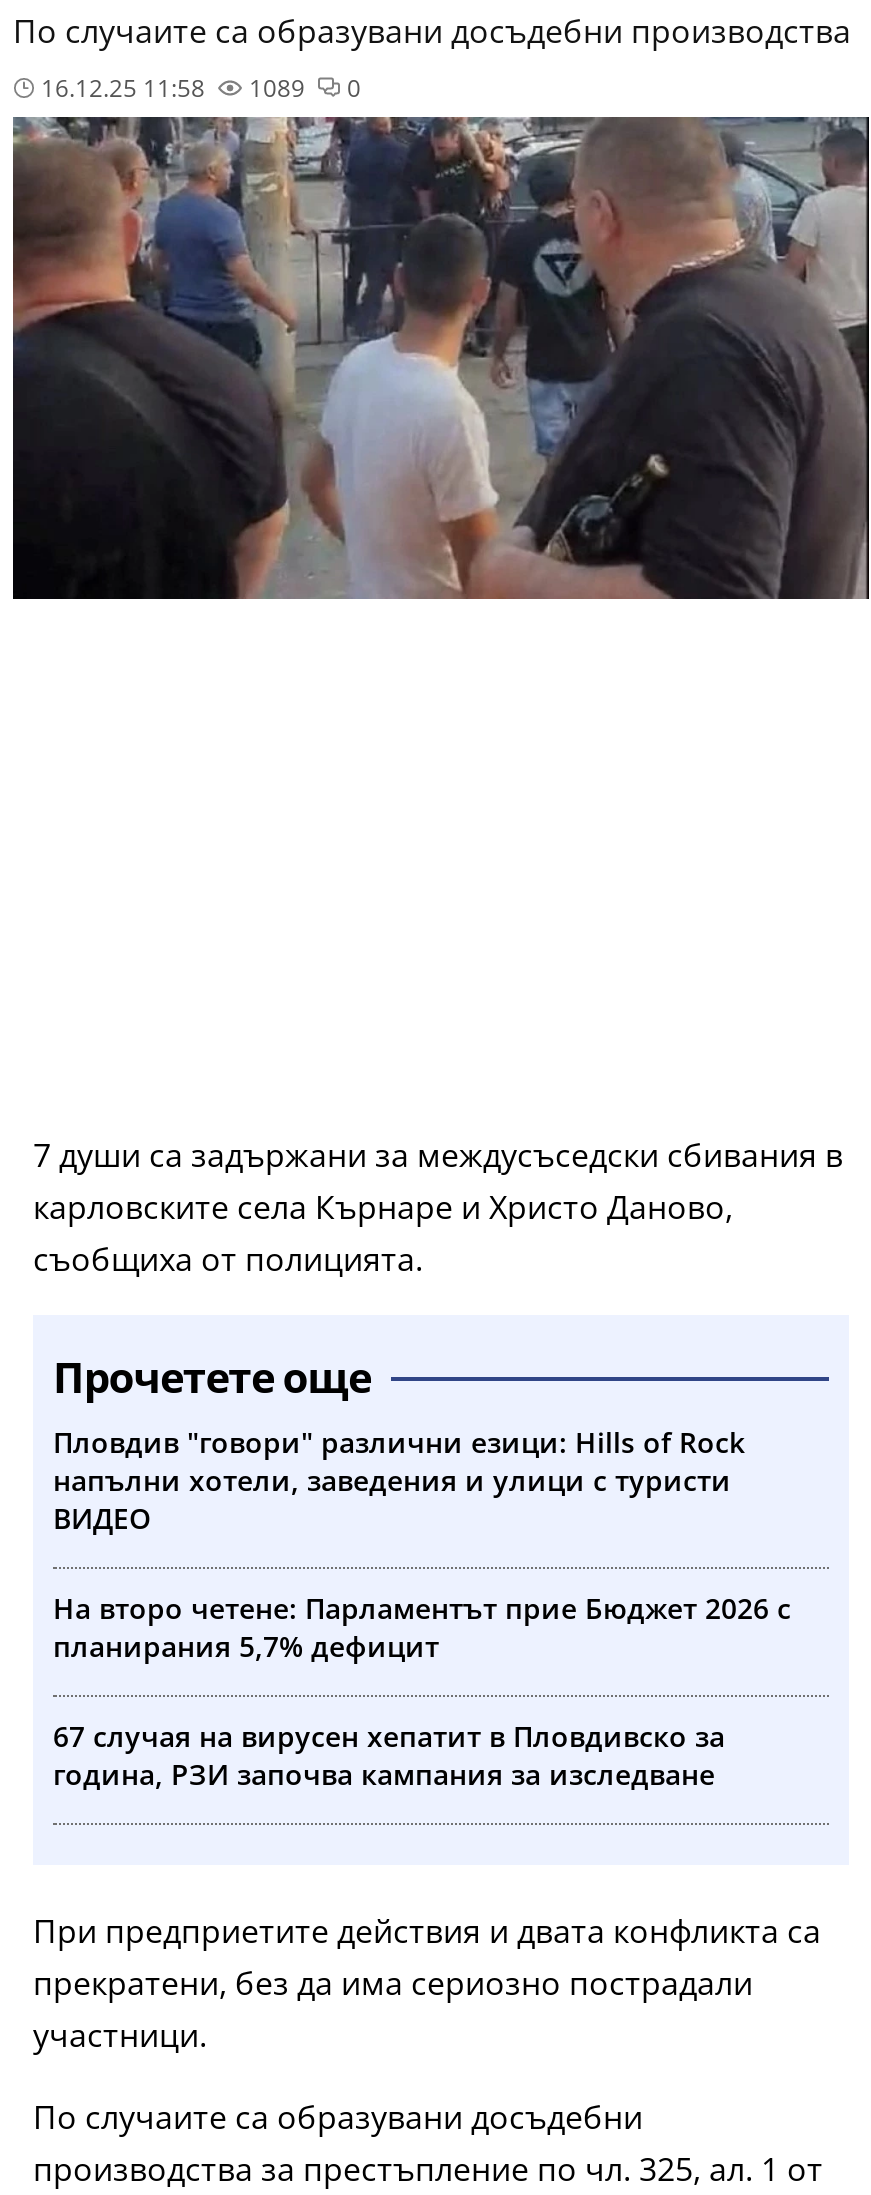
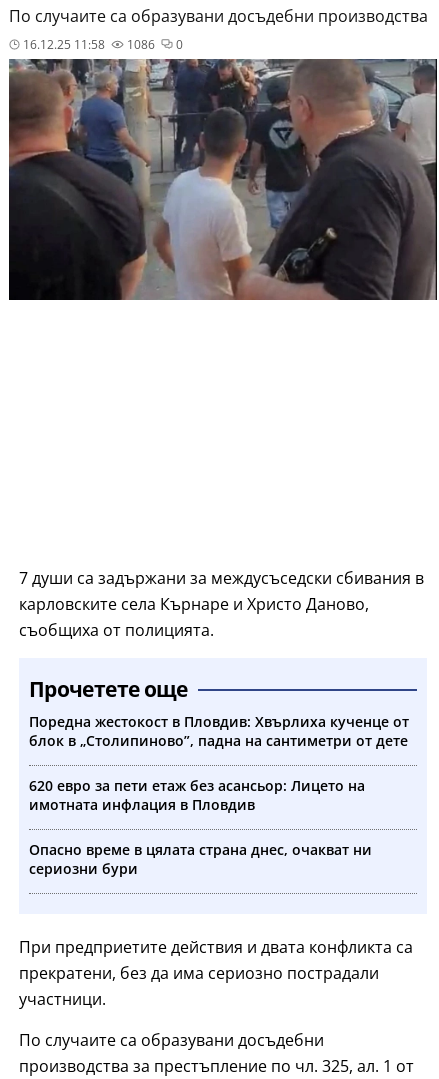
[243,71,305,105] 1089 -> [124,36,155,53] 1086
[53,1422,745,1536] Пловдив "говори" различни езици: Hills of Rock | напълни хотели, заведения и улици с туристи | ВИДЕО -> [29,711,409,749] Поредна жестокост в Пловдив: Хвърлиха кученце от | блок в „Столипиново”, падна на сантиметри от дете
[53,1588,791,1664] На второ четене: Парламентът прие Бюджет 2026 с | планирания 5,7% дефицит -> [29,775,365,813] 620 евро за пети етаж без асансьор: Лицето на | имотната инфлация в Пловдив
[53,1716,725,1792] 67 случая на вирусен хепатит в Пловдивско за | година, РЗИ започва кампания за изследване -> [29,839,372,877] Опасно време в цялата страна днес, очакват ни | сериозни бури

